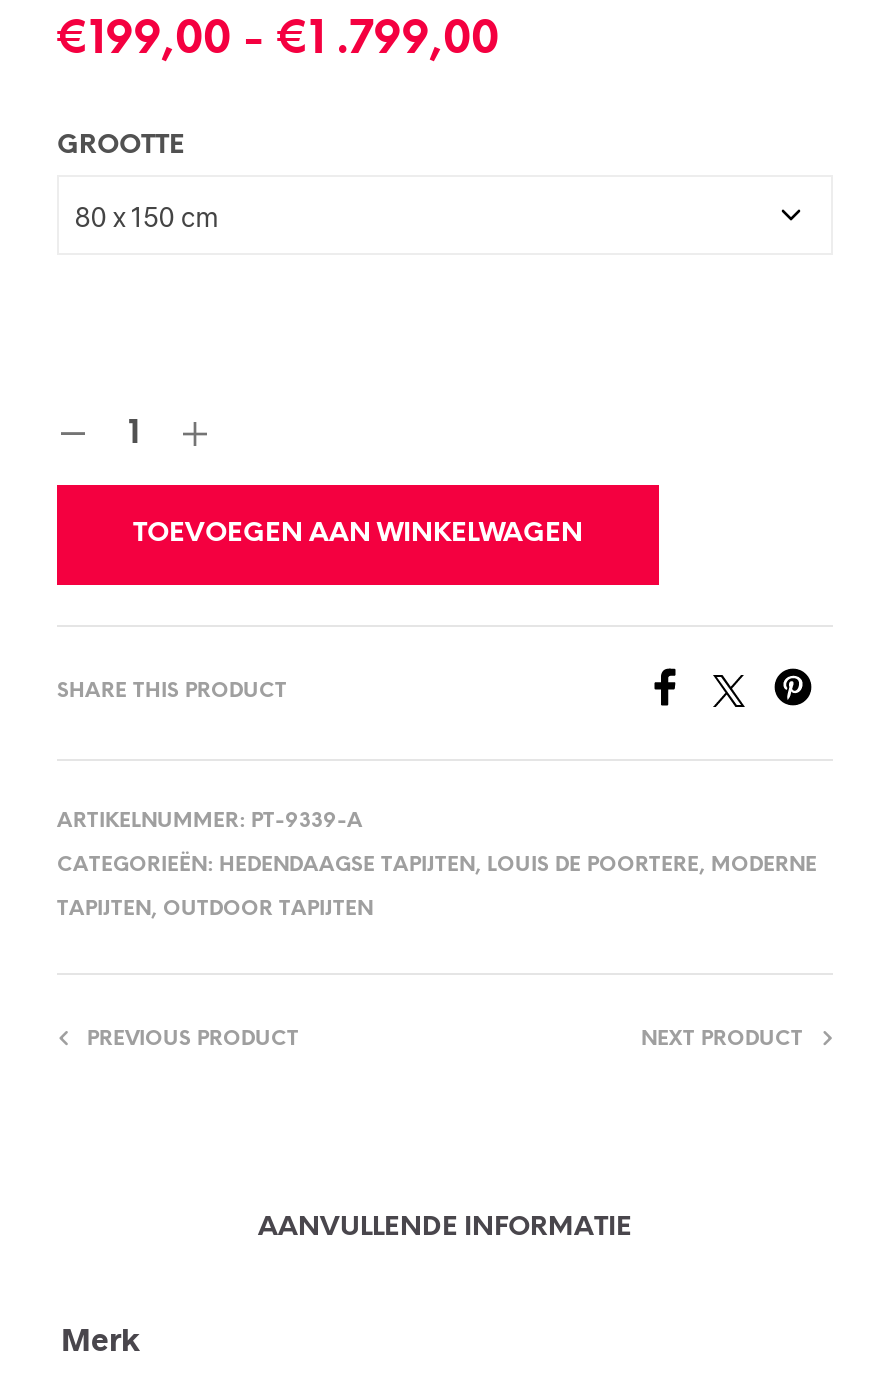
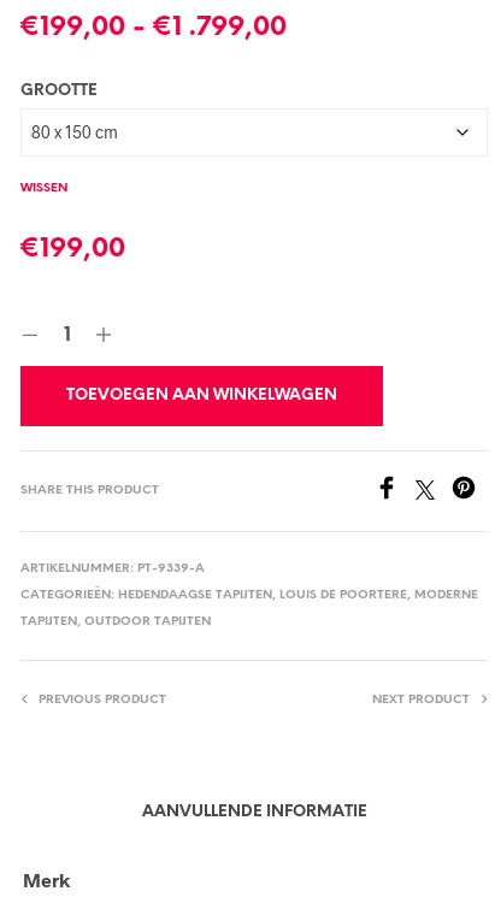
none -> [20,182,125,264] WISSEN | €199,00

